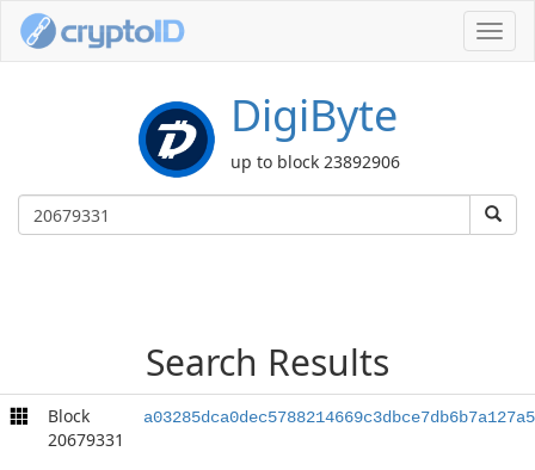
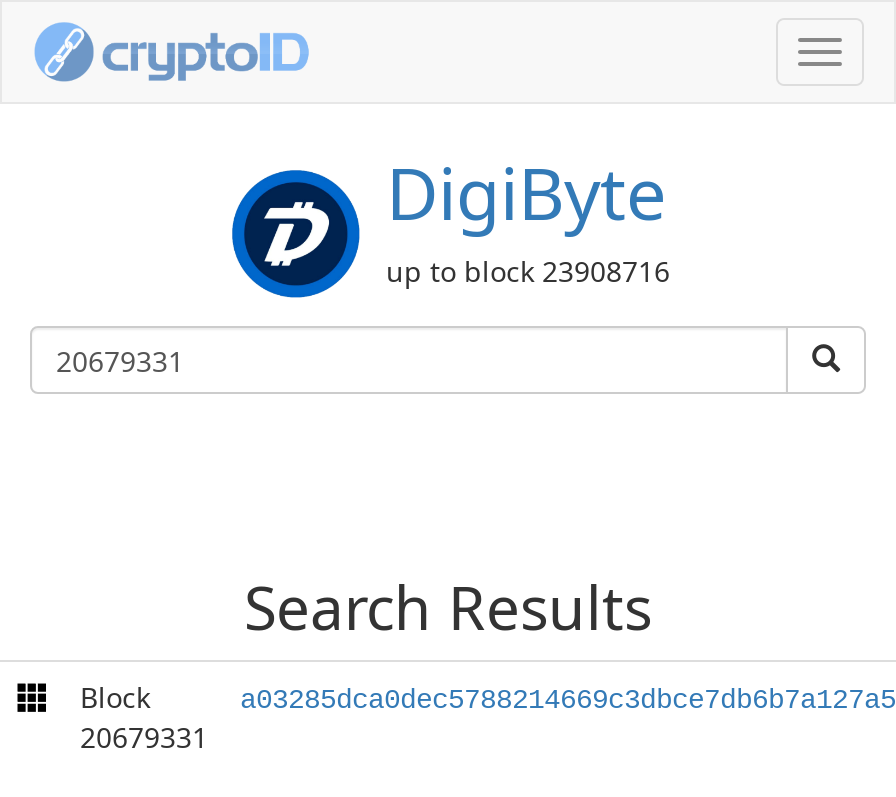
[230,150,400,173] up to block 23892906 -> [386,252,670,290] up to block 23908716

